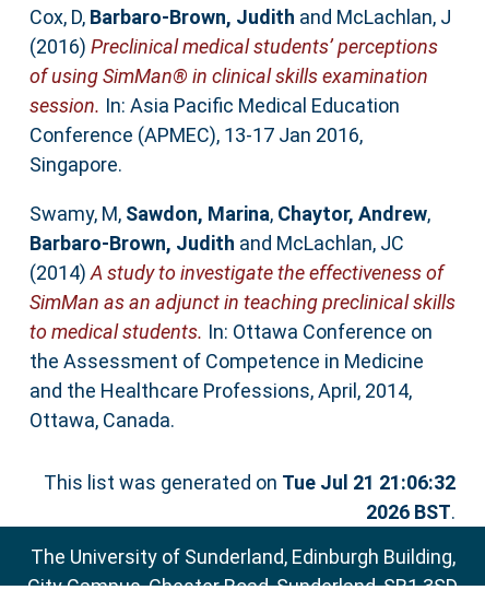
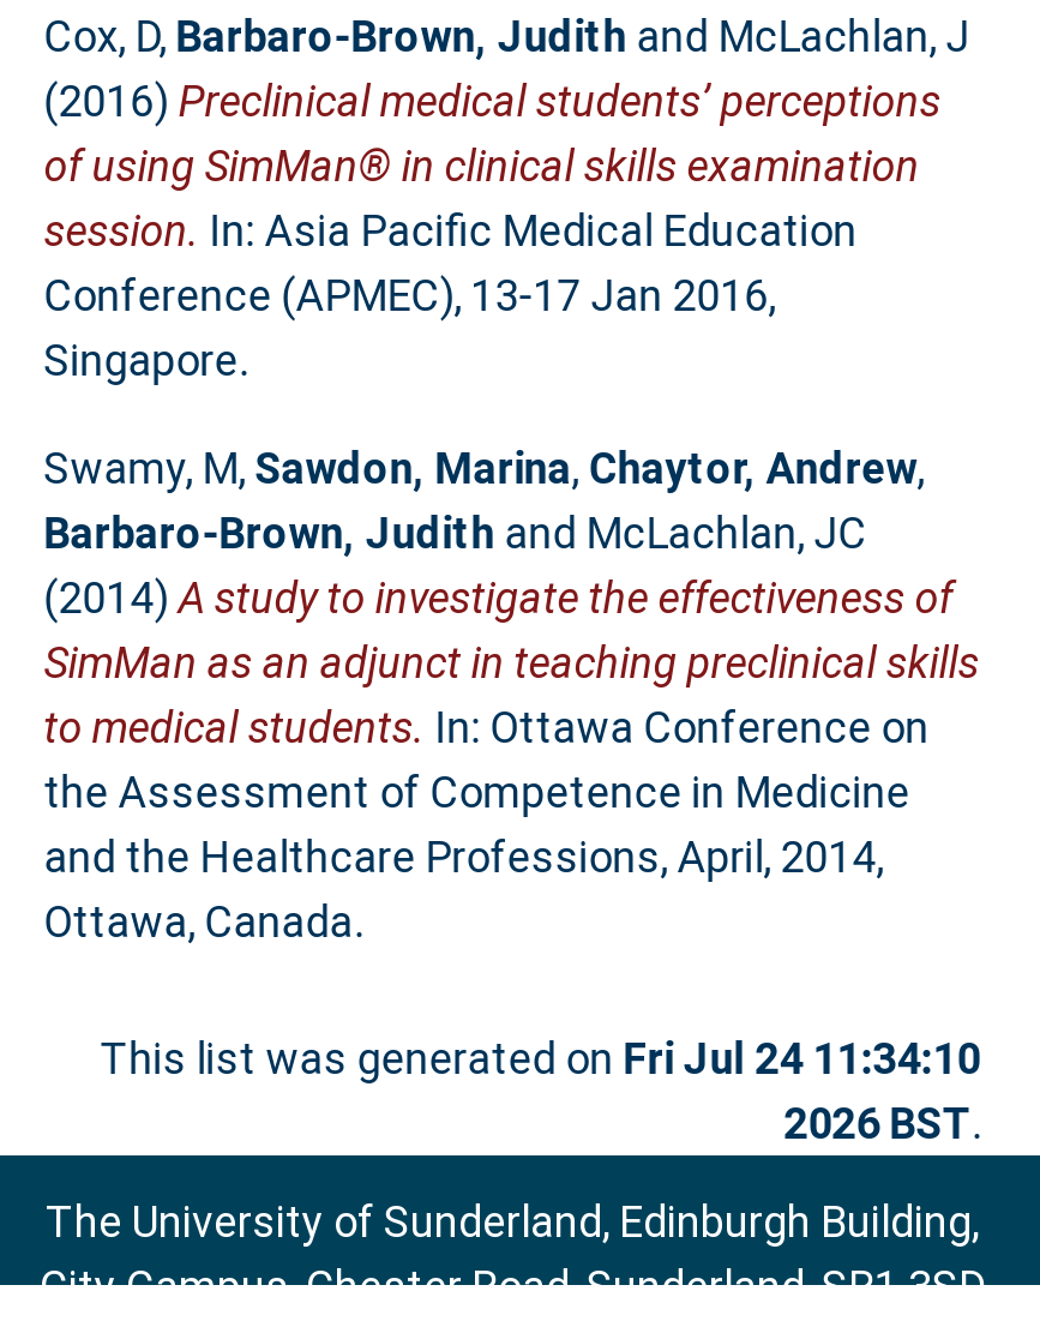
[44,471,456,494] This list was generated on Tue Jul 21 21:06:32 -> [100,1033,981,1083] This list was generated on Fri Jul 24 11:34:10

